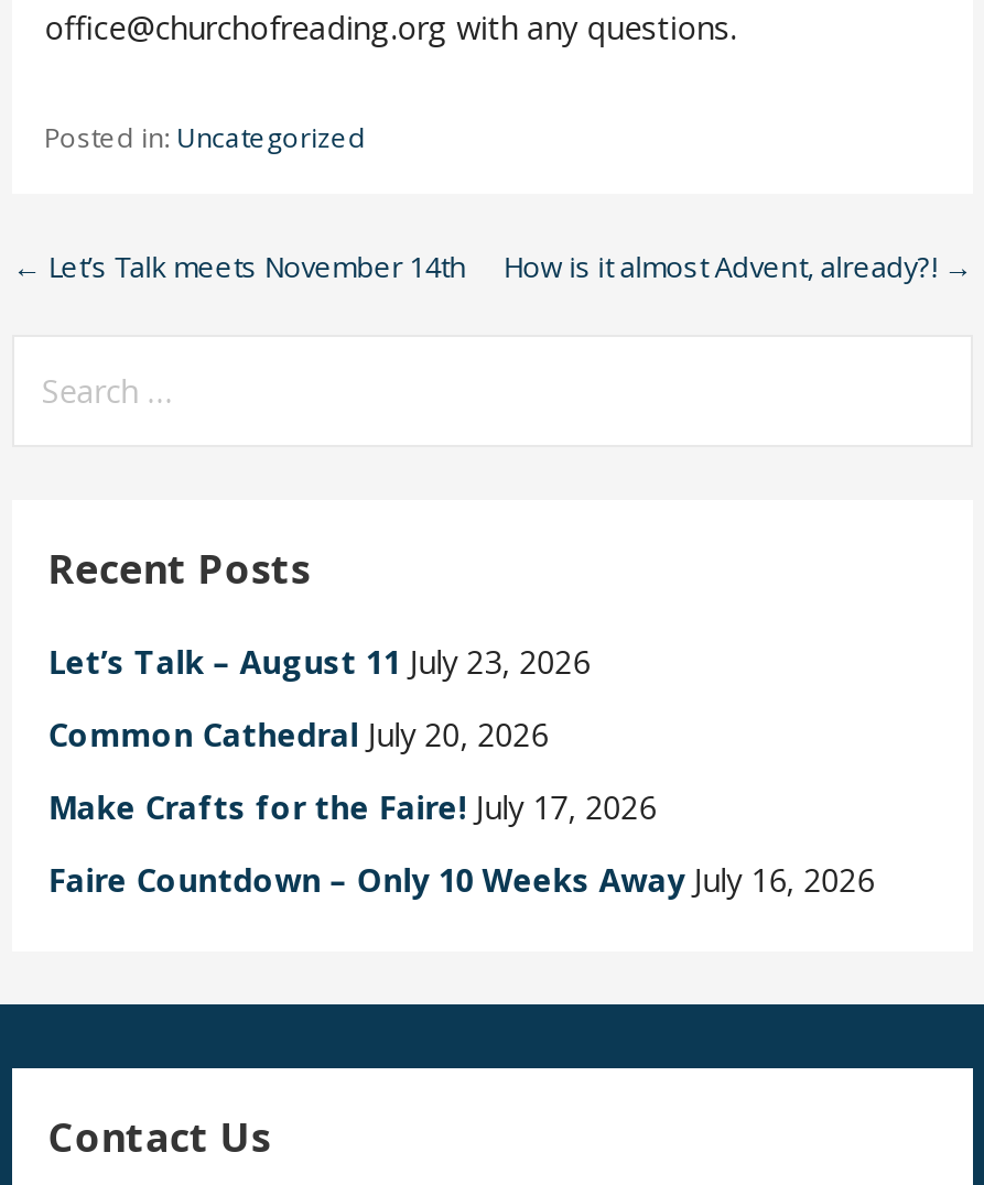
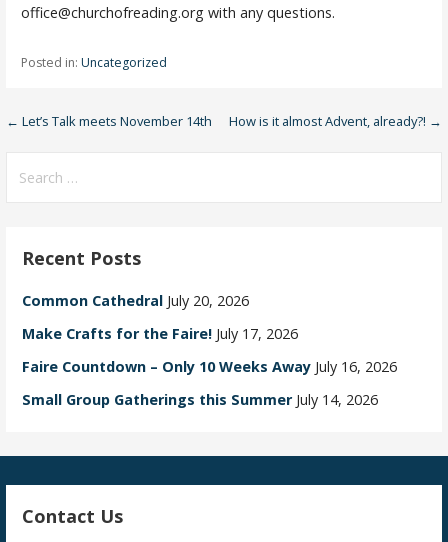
[48,641,590,683] Let’s Talk – August 11 July 23, 2026 -> none
moved [48,714,874,901] -> [22,291,397,376]: Common Cathedral July 20, 2026 | Make Crafts for the Faire! July 17, 2026 | Faire Countdown – Only 10 Weeks Away July 16, 2026
none -> [22,390,378,409] Small Group Gatherings this Summer July 14, 2026

